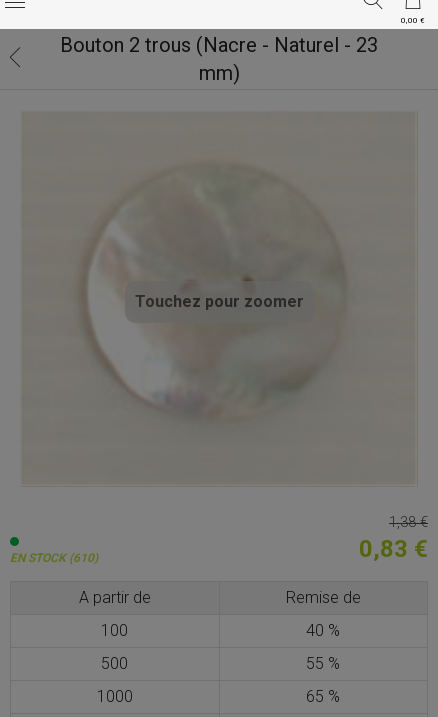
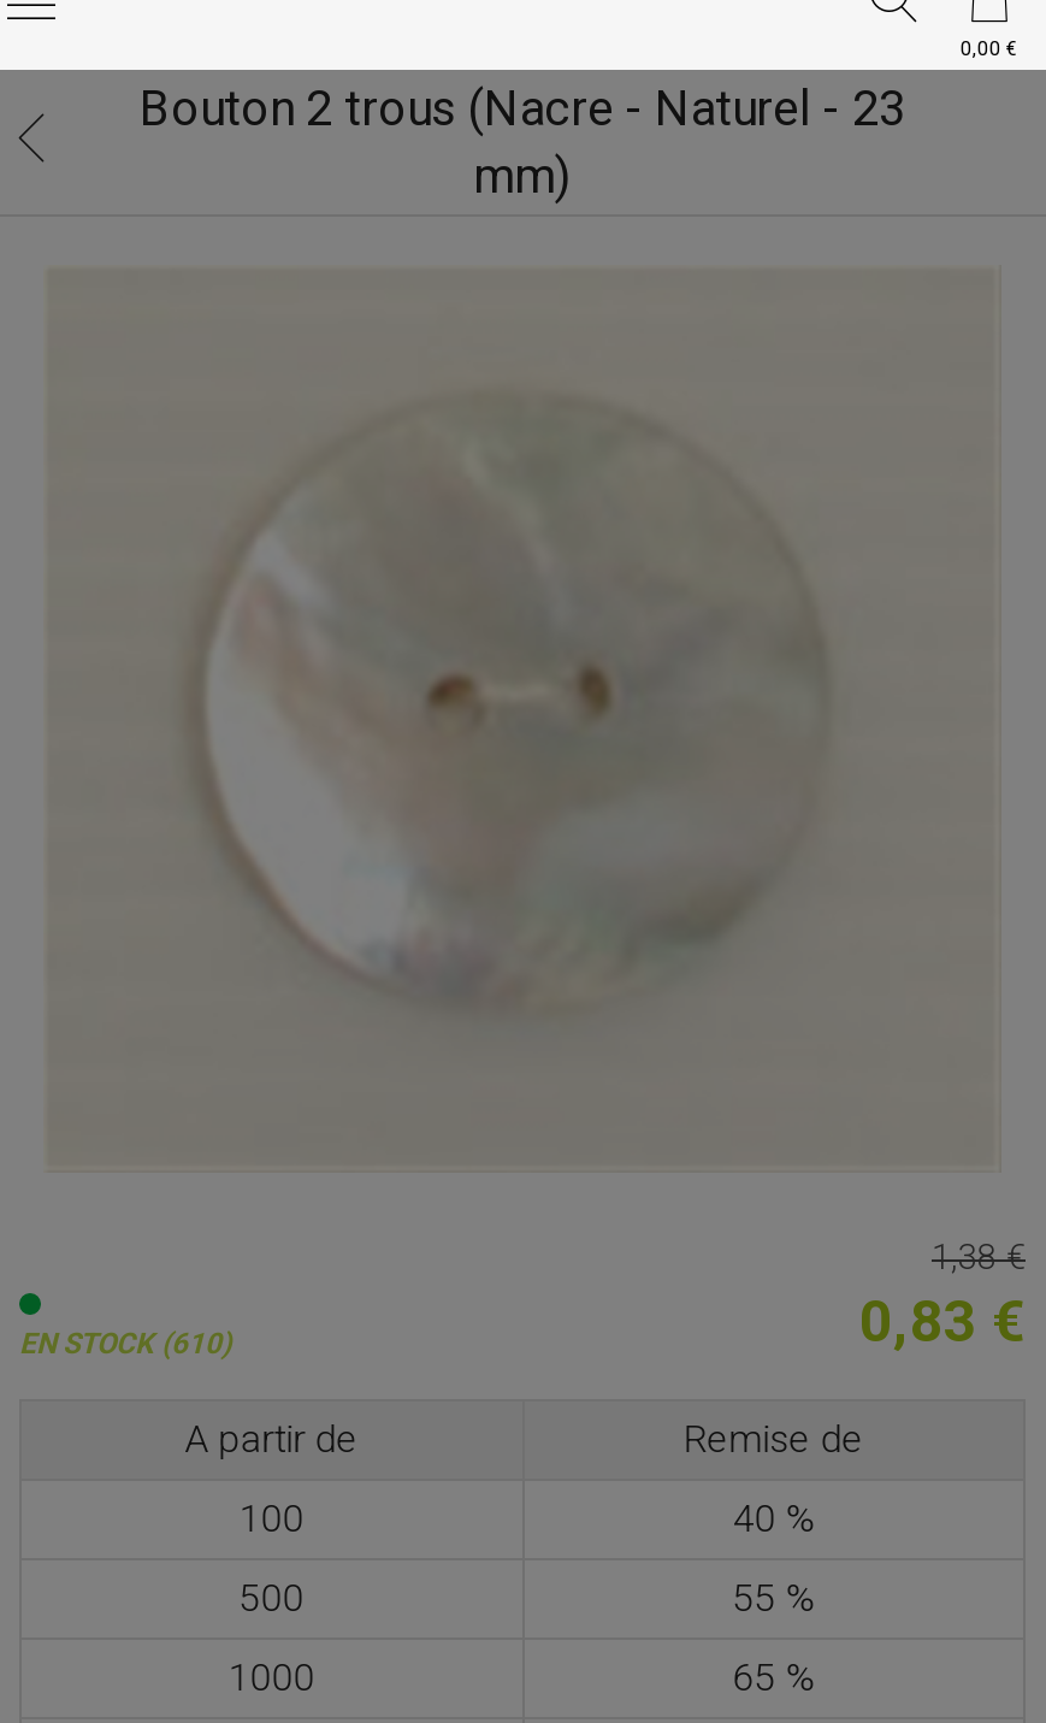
[134,291,303,310] Touchez pour zoomer -> none

